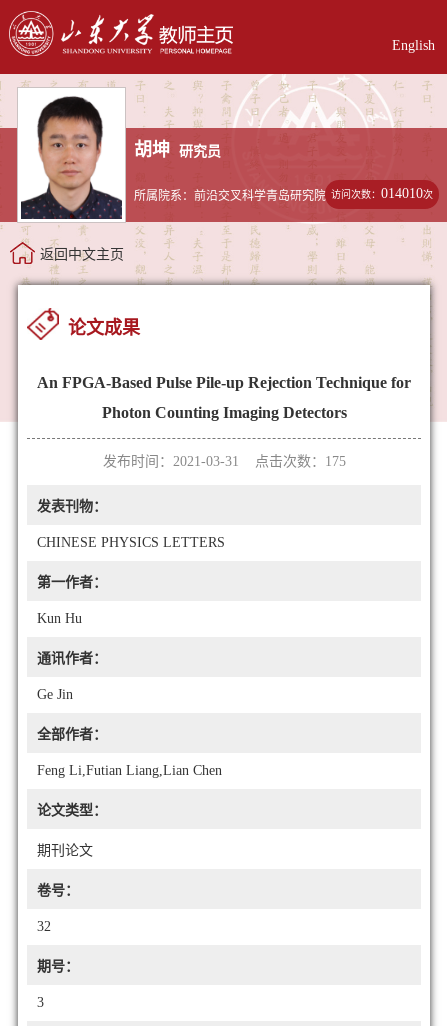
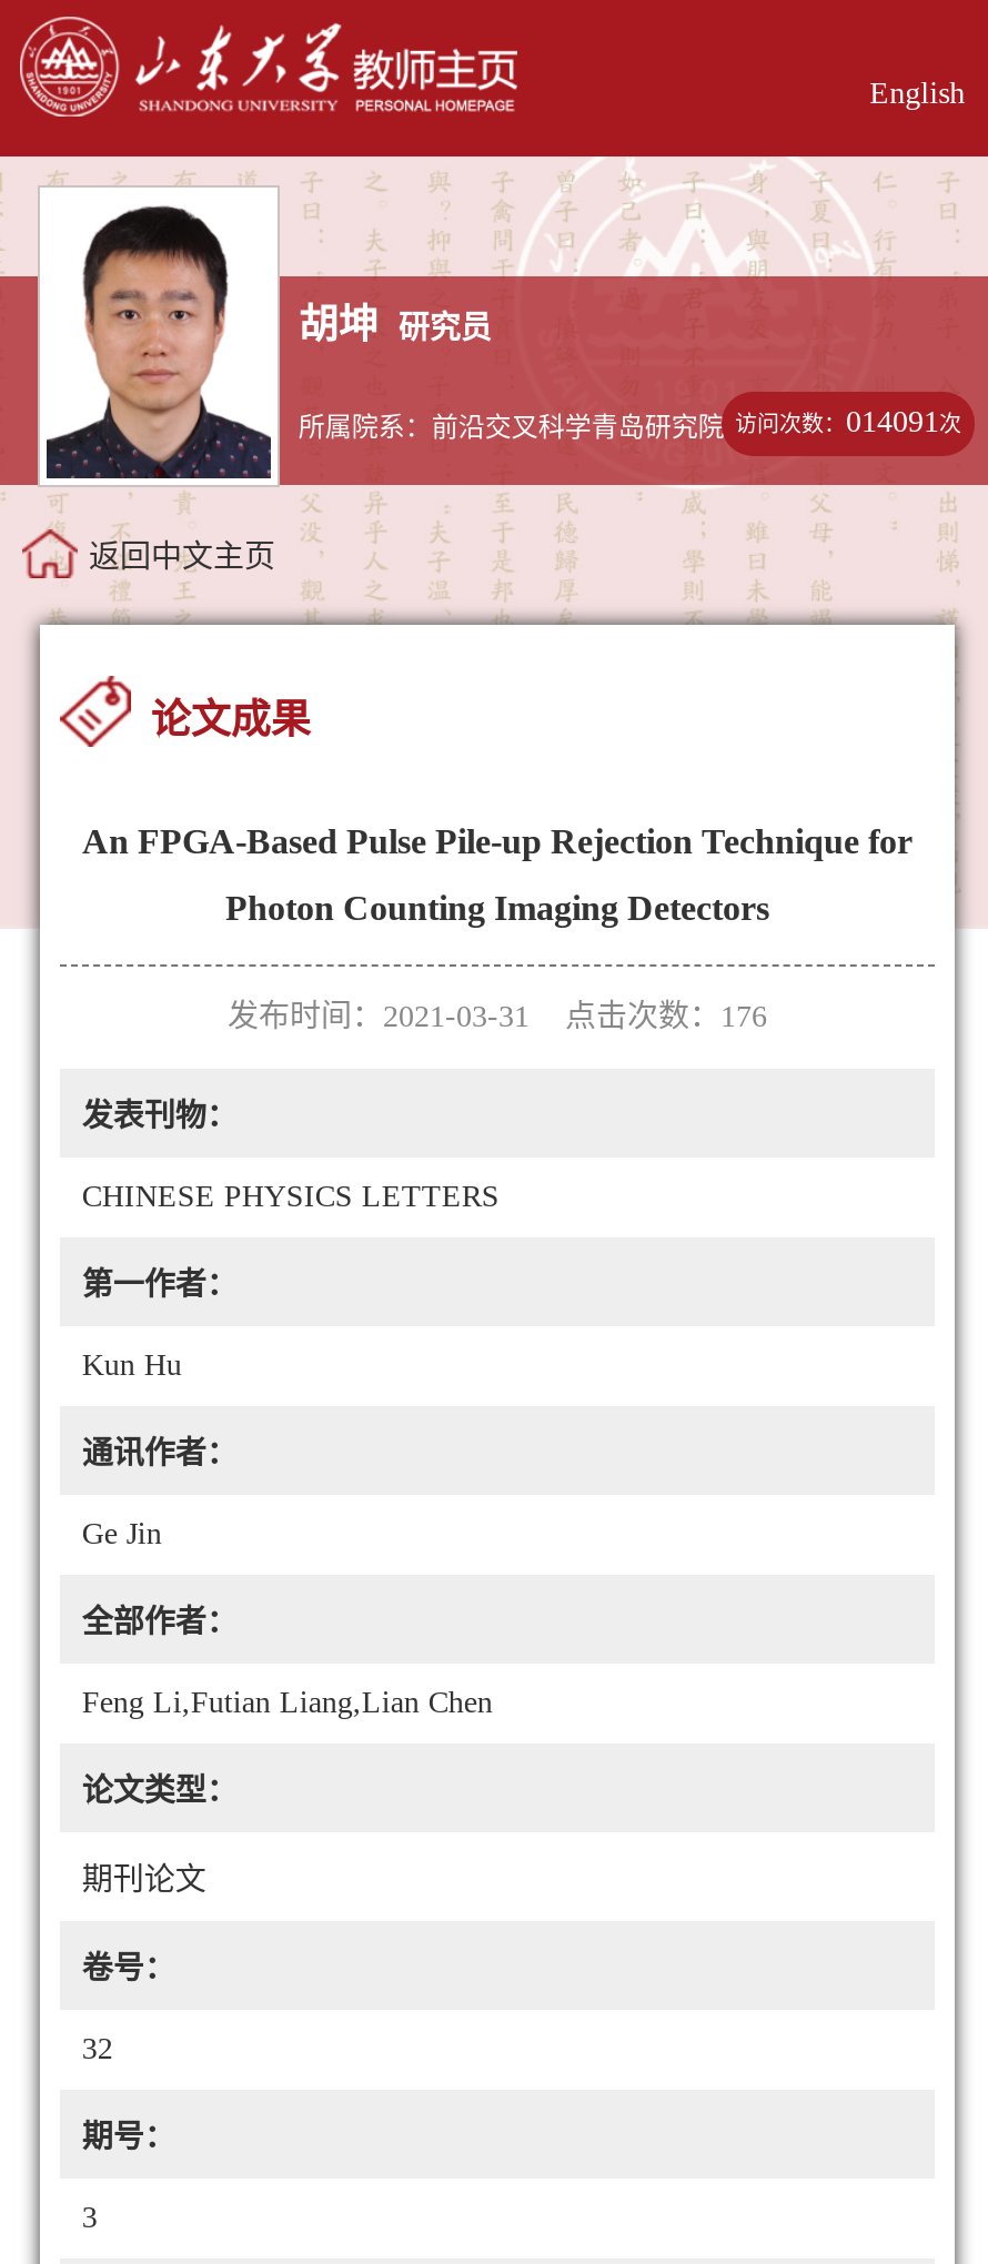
[134,186,433,203] 所属院系：前沿交叉科学青岛研究院 访问次数：014010次 -> [298,405,961,444] 所属院系：前沿交叉科学青岛研究院 访问次数：014091次
[102,454,345,469] 发布时间：2021-03-31 点击次数：175 -> [228,999,767,1033] 发布时间：2021-03-31 点击次数：176

